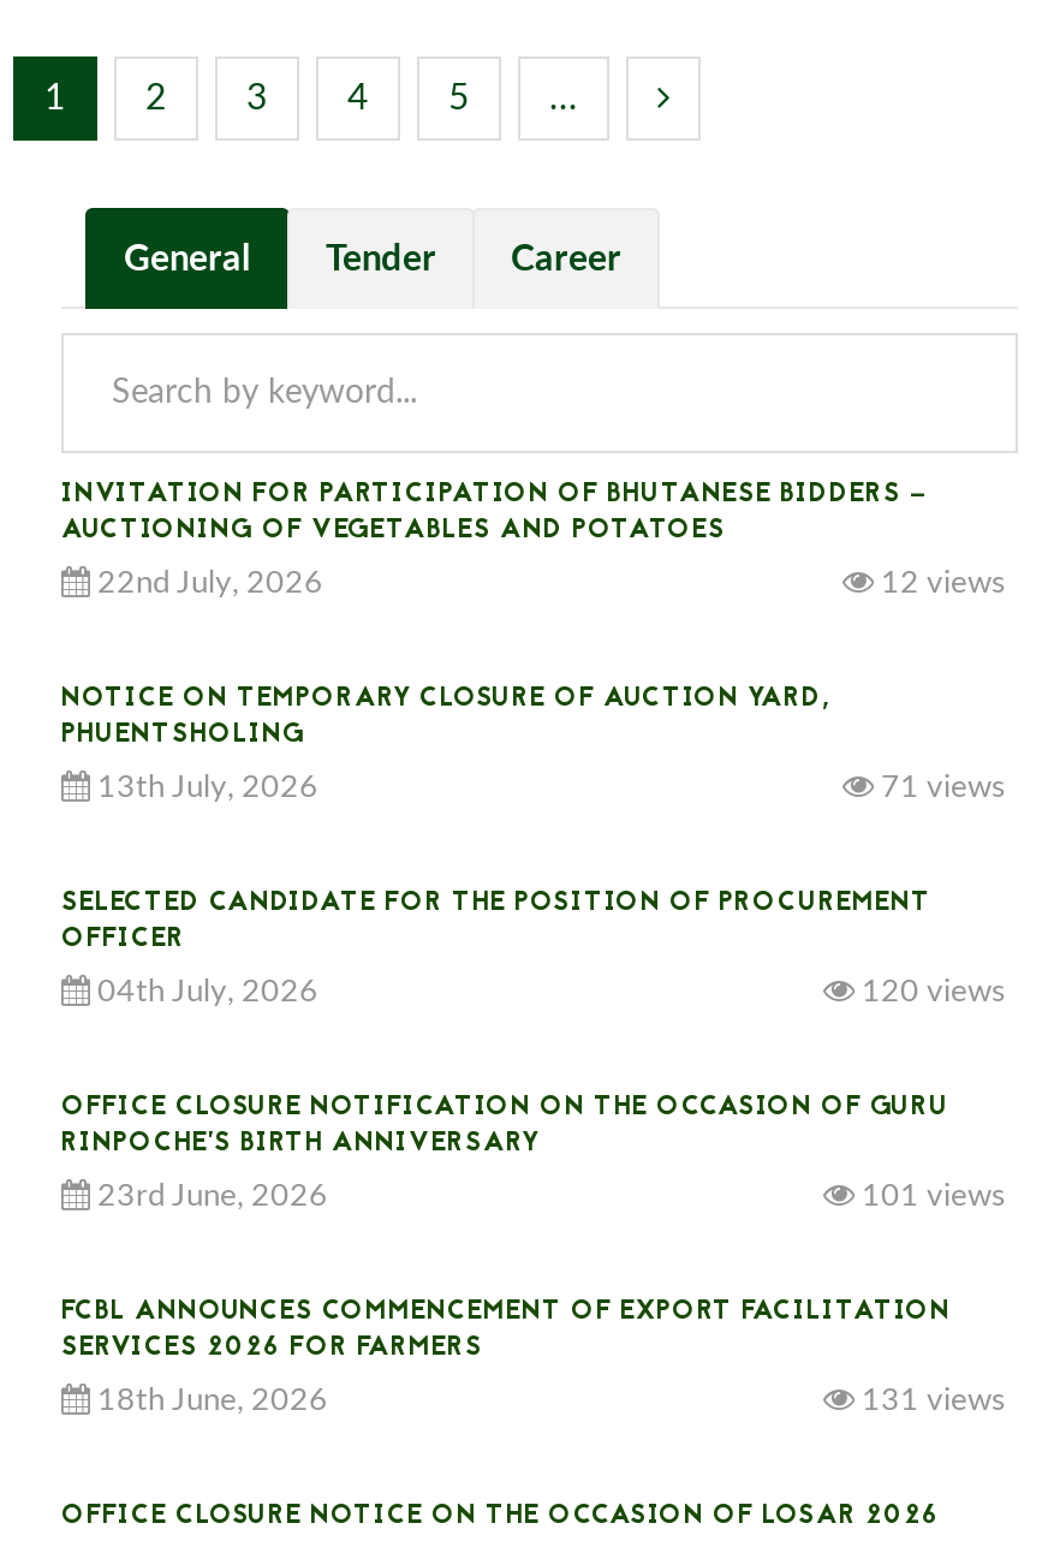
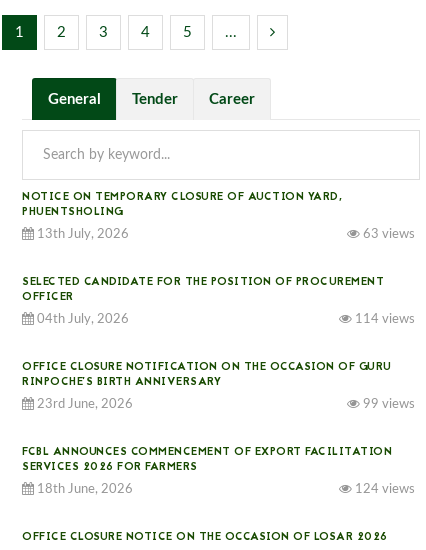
[61,475,1006,600] INVITATION FOR PARTICIPATION OF BHUTANESE BIDDERS — | AUCTIONING OF VEGETABLES AND POTATOES | 22nd July, 2026 | 12 views -> none
[874,773,1006,805] 71 views -> [360,228,415,241] 63 views
[854,978,1006,1009] 120 views -> [352,313,415,326] 114 views
[854,1182,1006,1213] 101 views -> [360,398,415,411] 99 views
[854,1386,1006,1418] 131 views -> [352,483,415,496] 124 views

